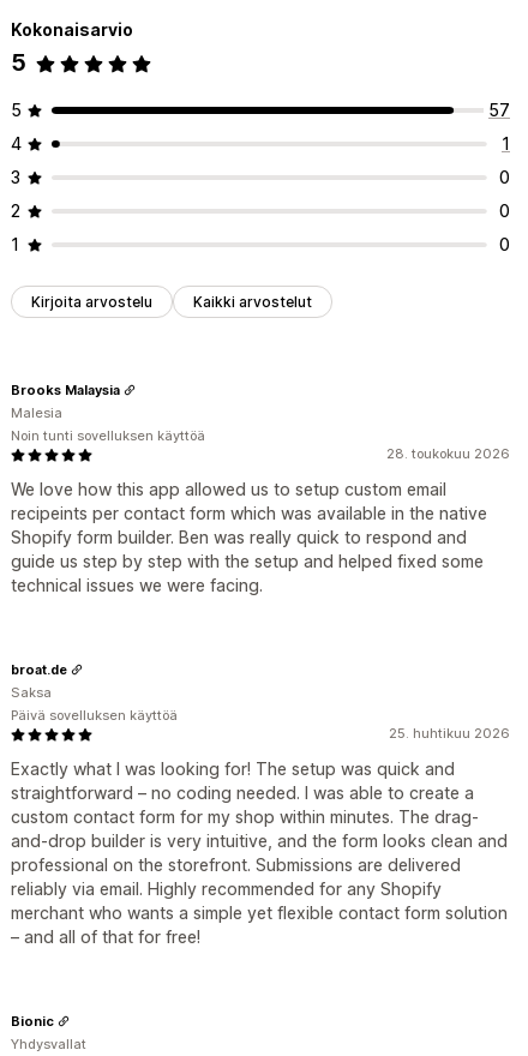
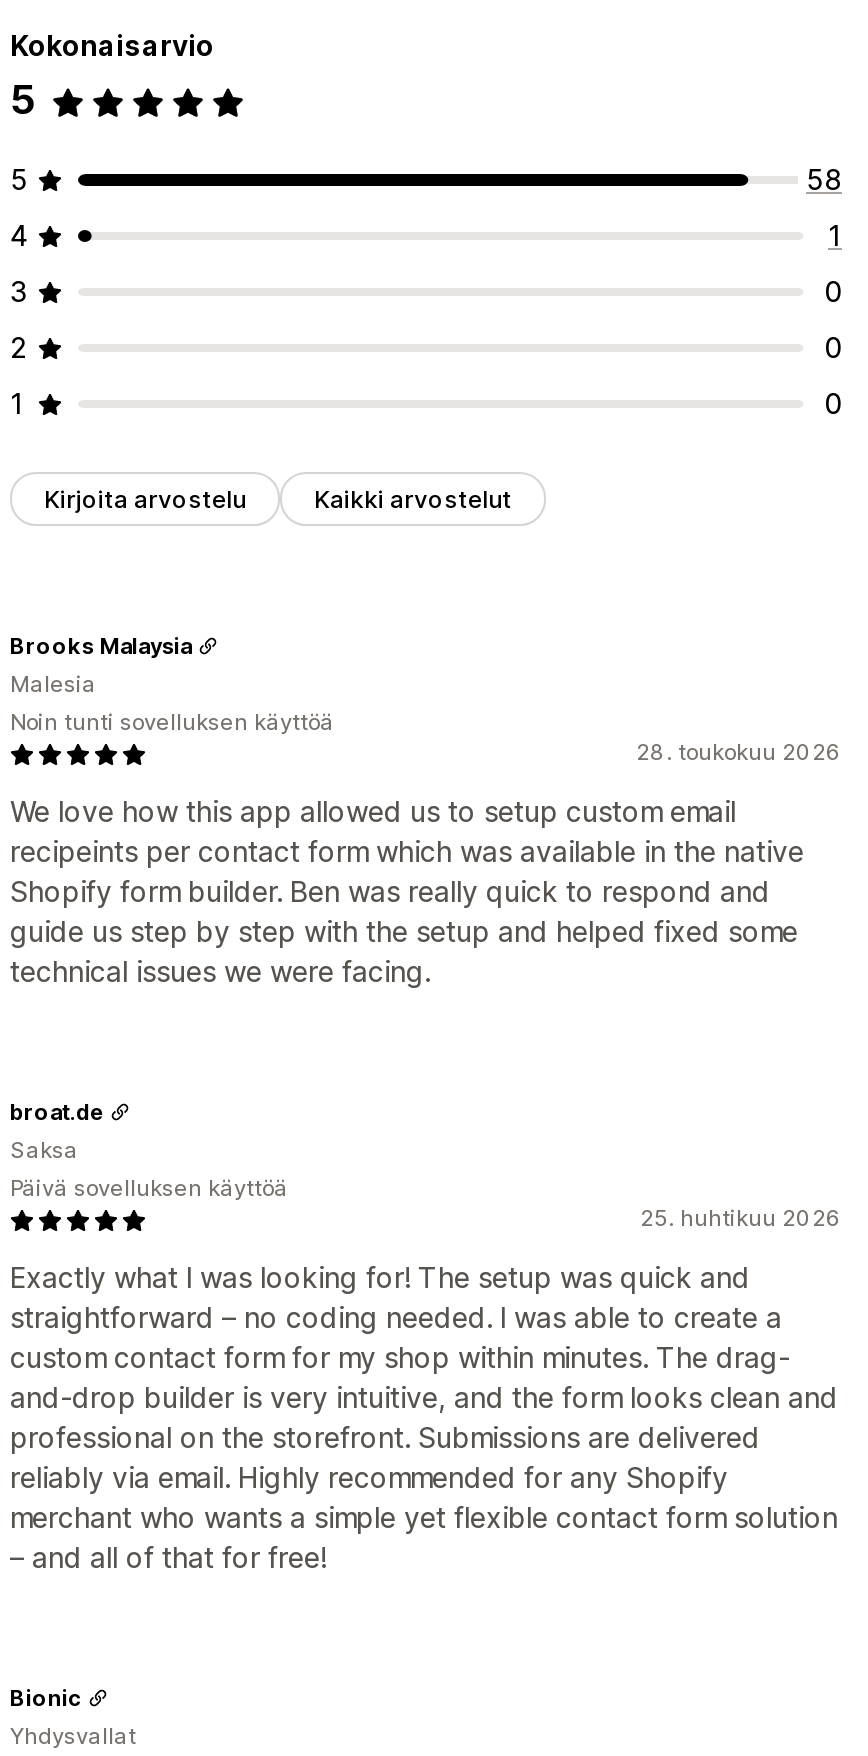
[488,100,510,121] 57 -> [806,163,842,197] 58

